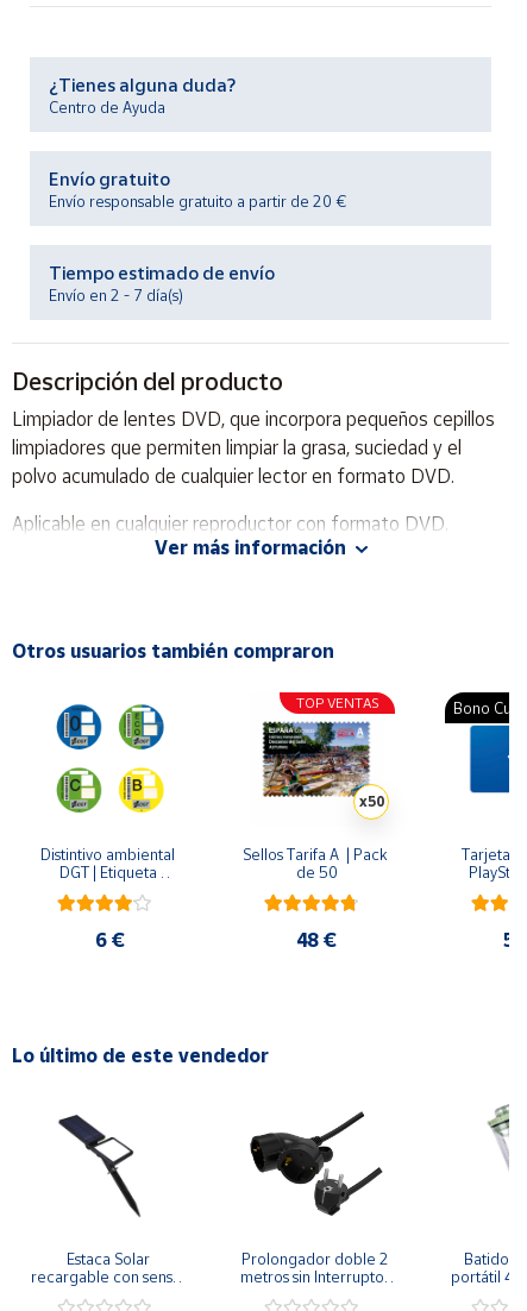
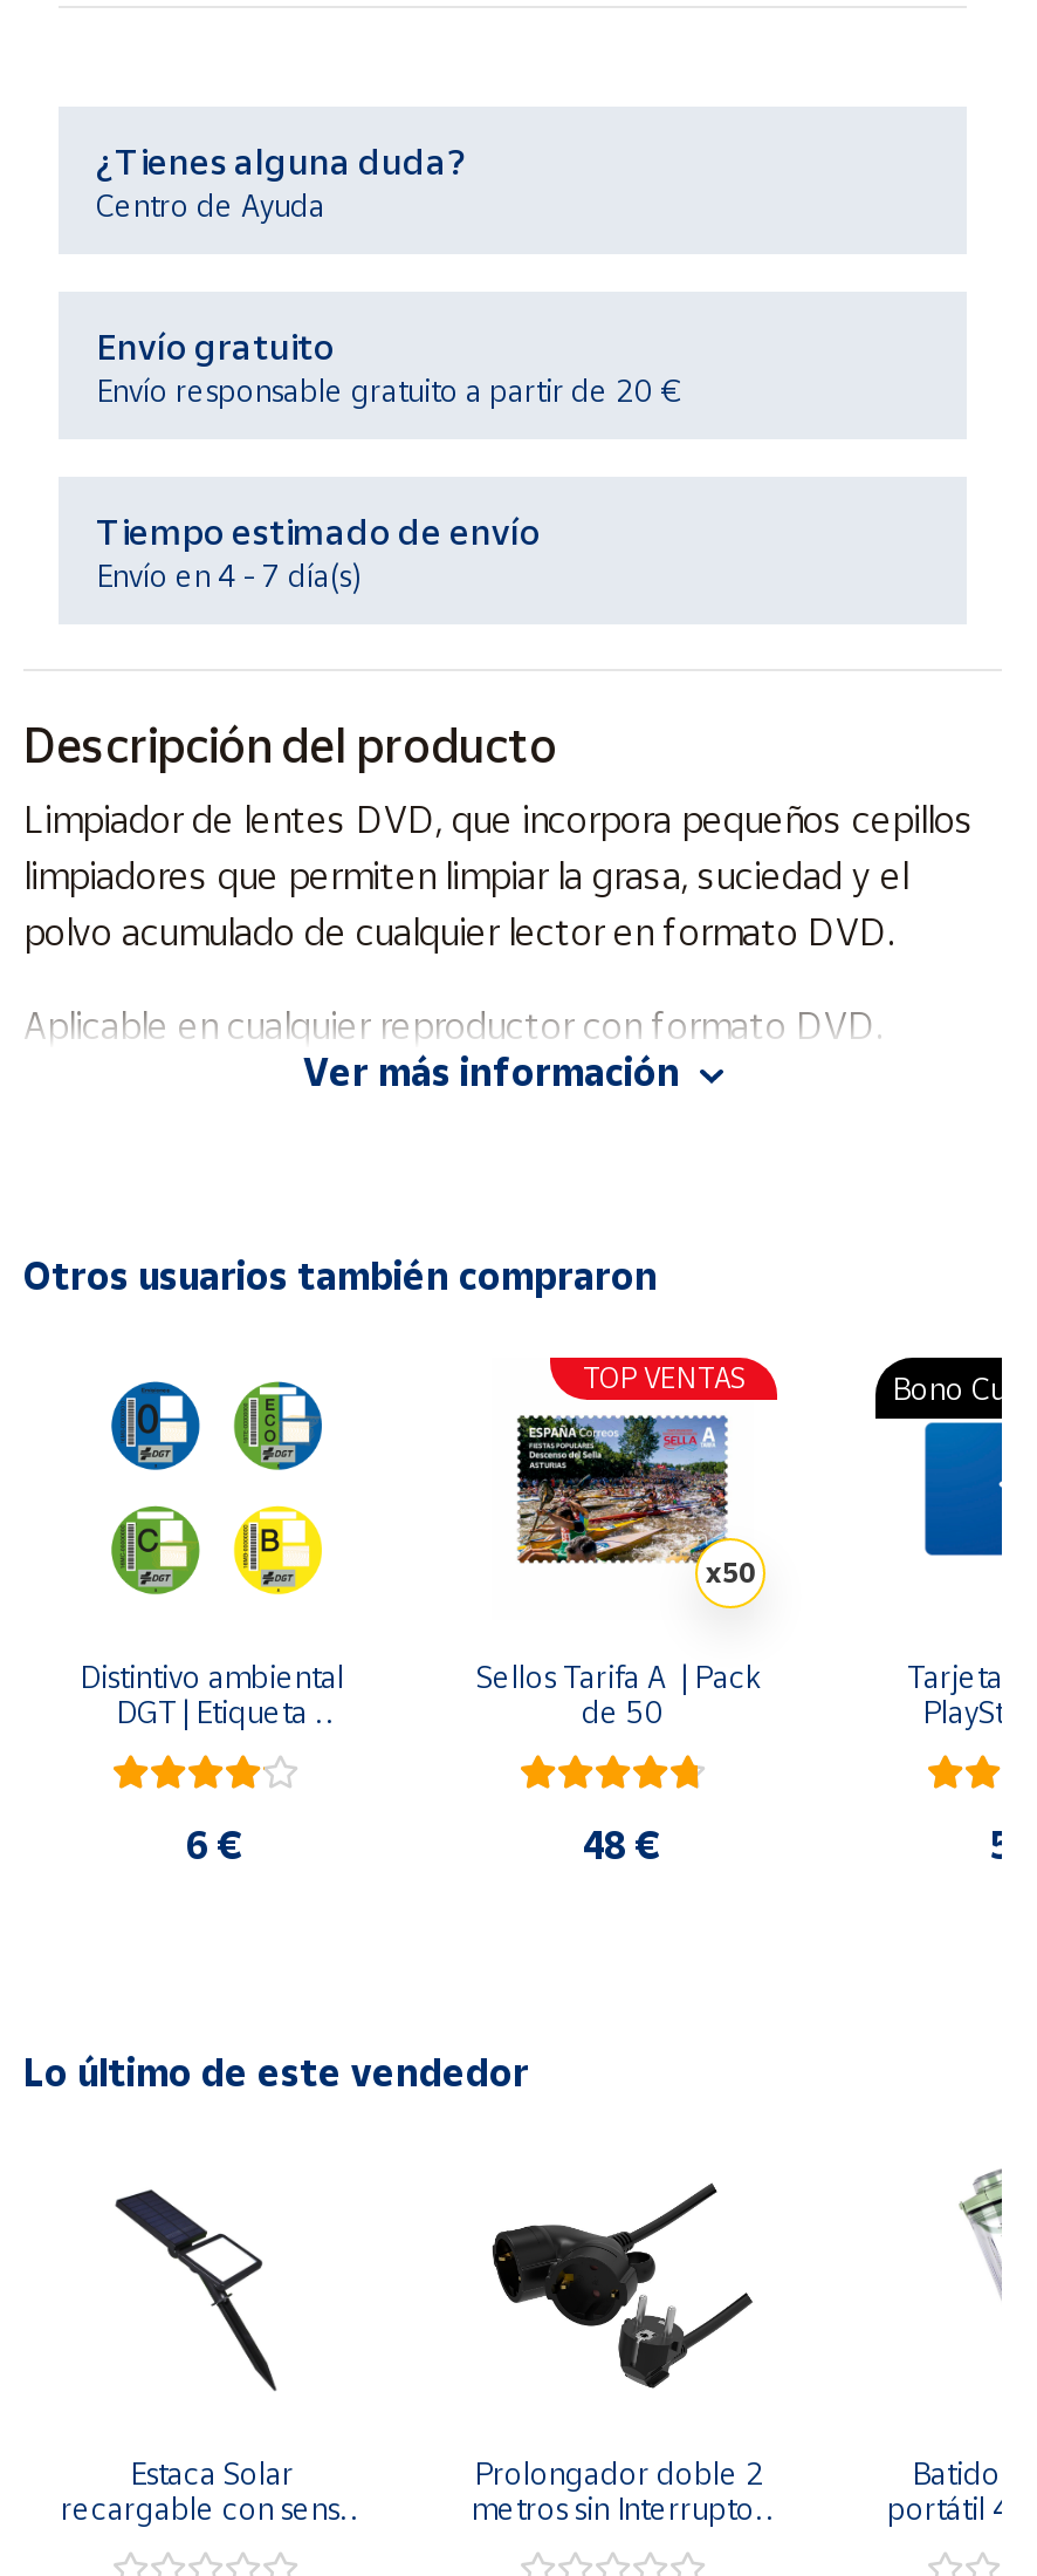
[49,286,183,305] Envío en 2 - 7 día(s) -> [96,557,360,595] Envío en 4 - 7 día(s)

